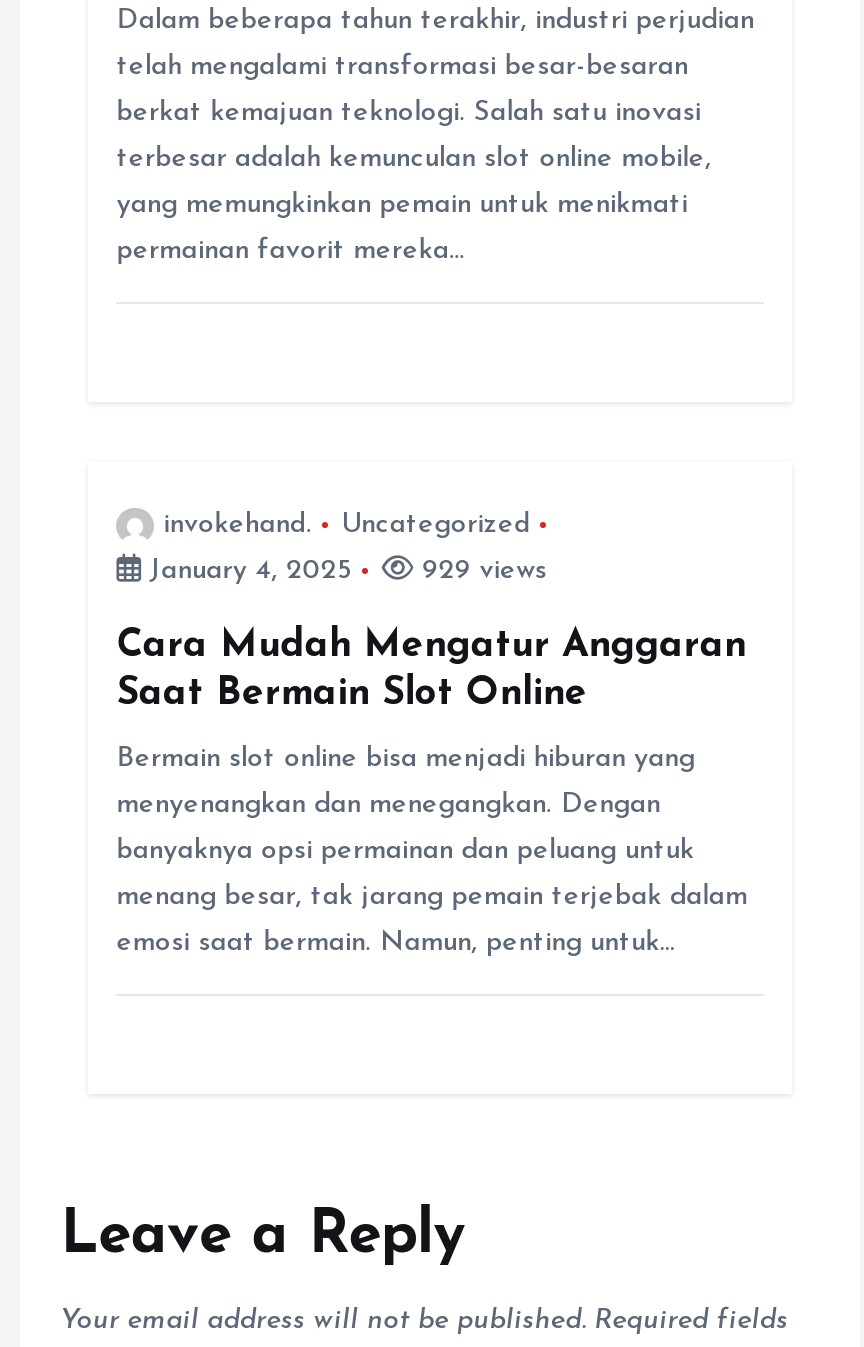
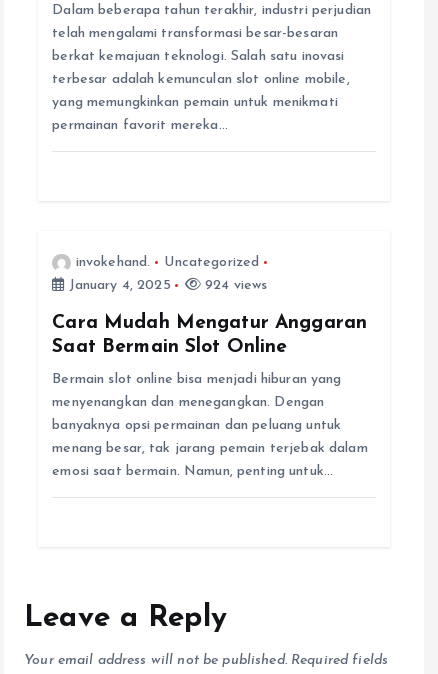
[414,555,547,585] 929 views -> [201,278,267,293] 924 views

